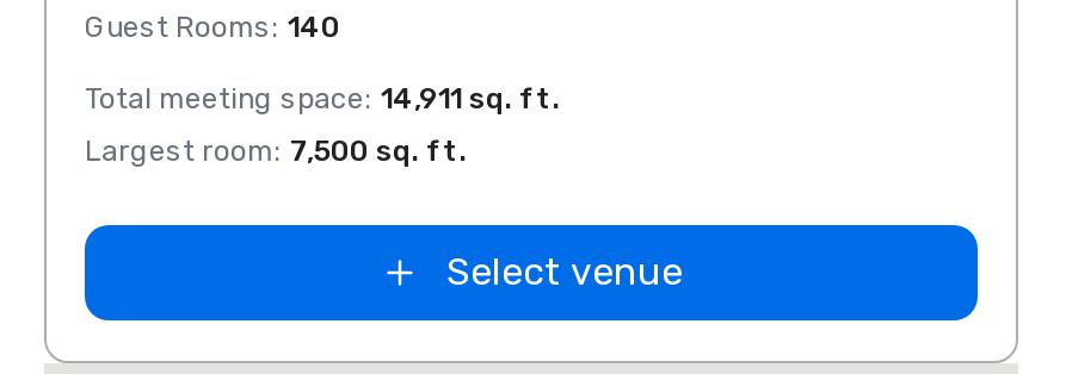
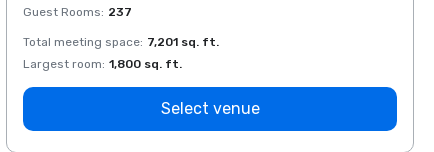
[85,11,340,44] Guest Rooms: 140 -> [23,5,132,19] Guest Rooms: 237
[85,82,560,116] Total meeting space: 14,911 sq. ft. -> [23,35,219,49] Total meeting space: 7,201 sq. ft.
[85,135,467,168] Largest room: 7,500 sq. ft. -> [23,57,182,71] Largest room: 1,800 sq. ft.

